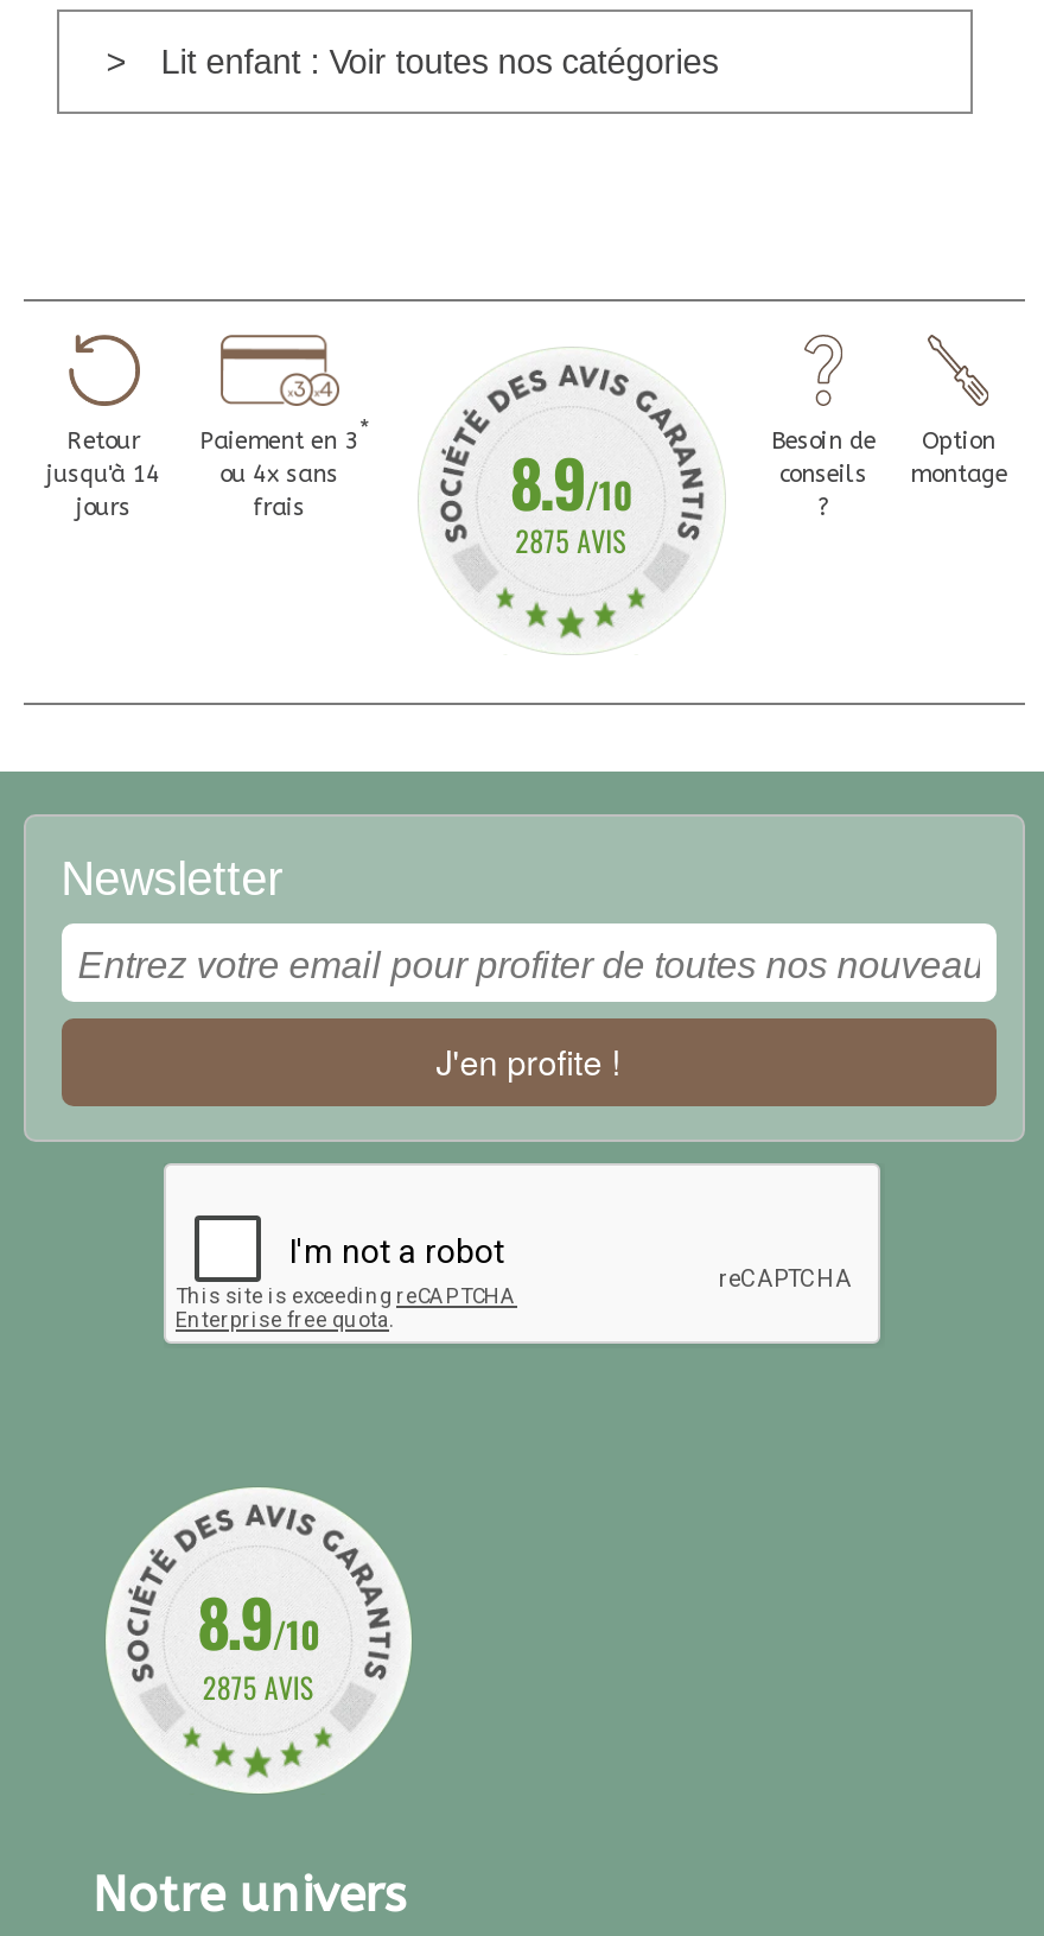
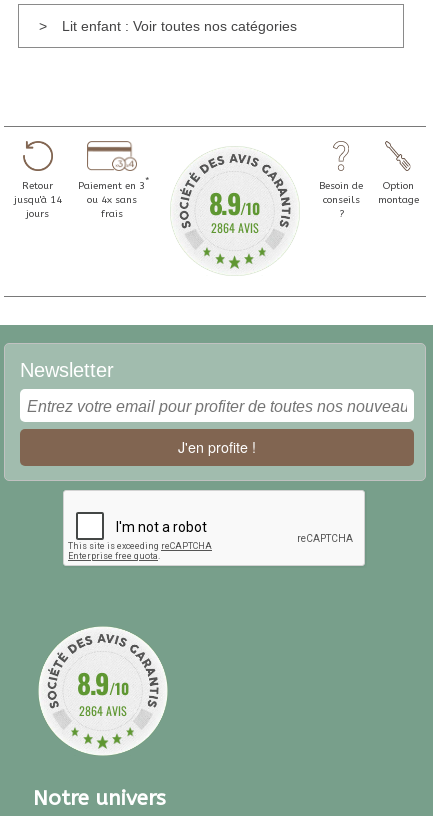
[515,521,627,561] 2875 AVIS -> [211,219,259,236] 2864 AVIS
[203,1666,314,1706] 2875 AVIS -> [79,702,127,719] 2864 AVIS

